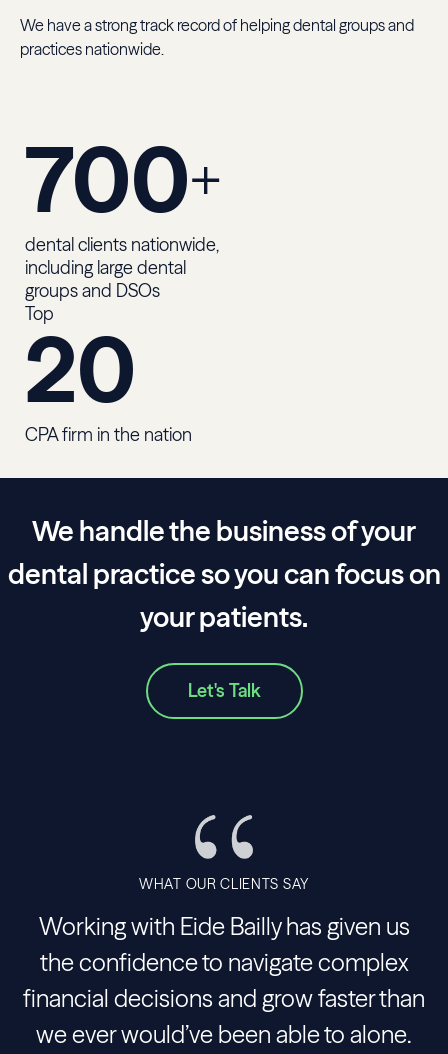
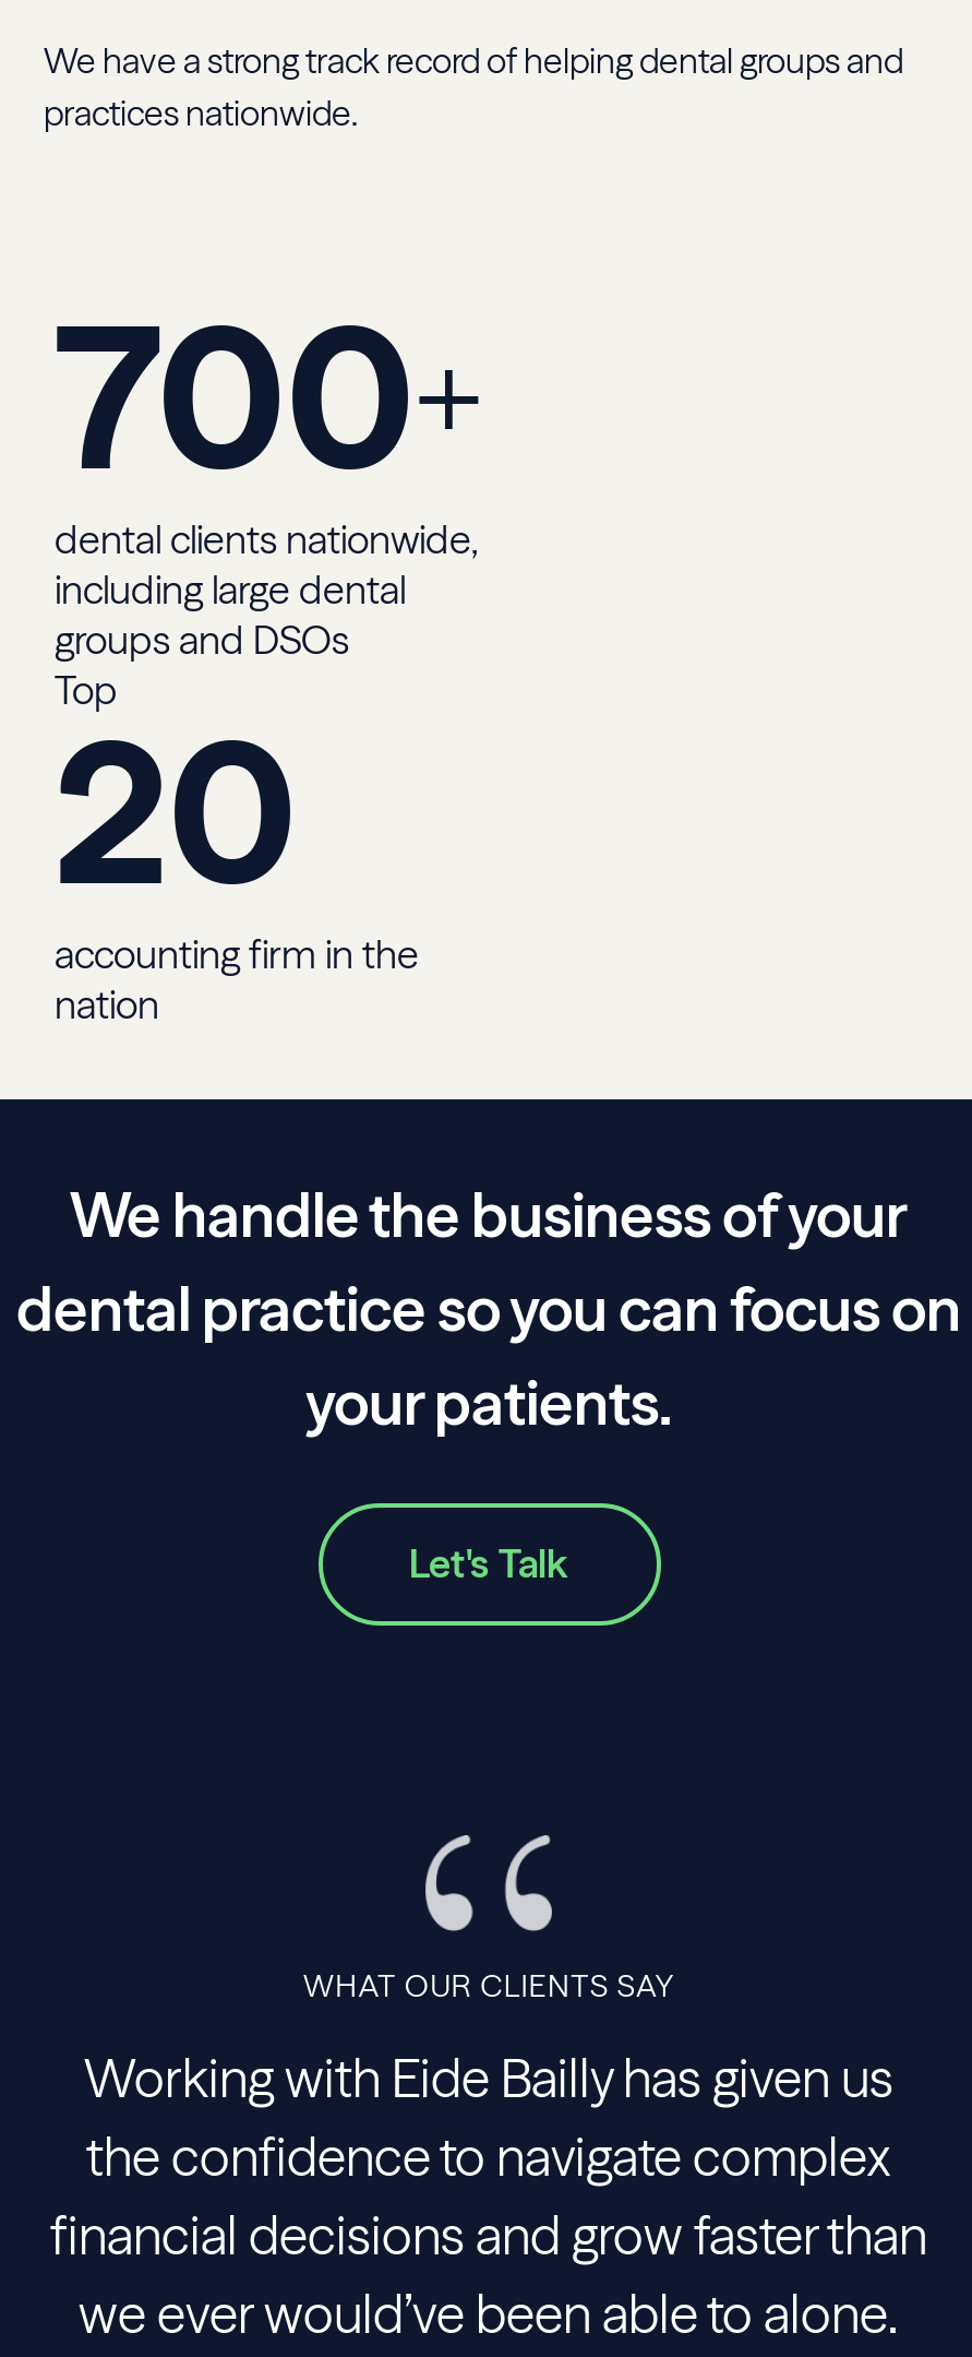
[25,423,192,446] CPA firm in the nation -> [55,930,419,1031] accounting firm in the | nation

